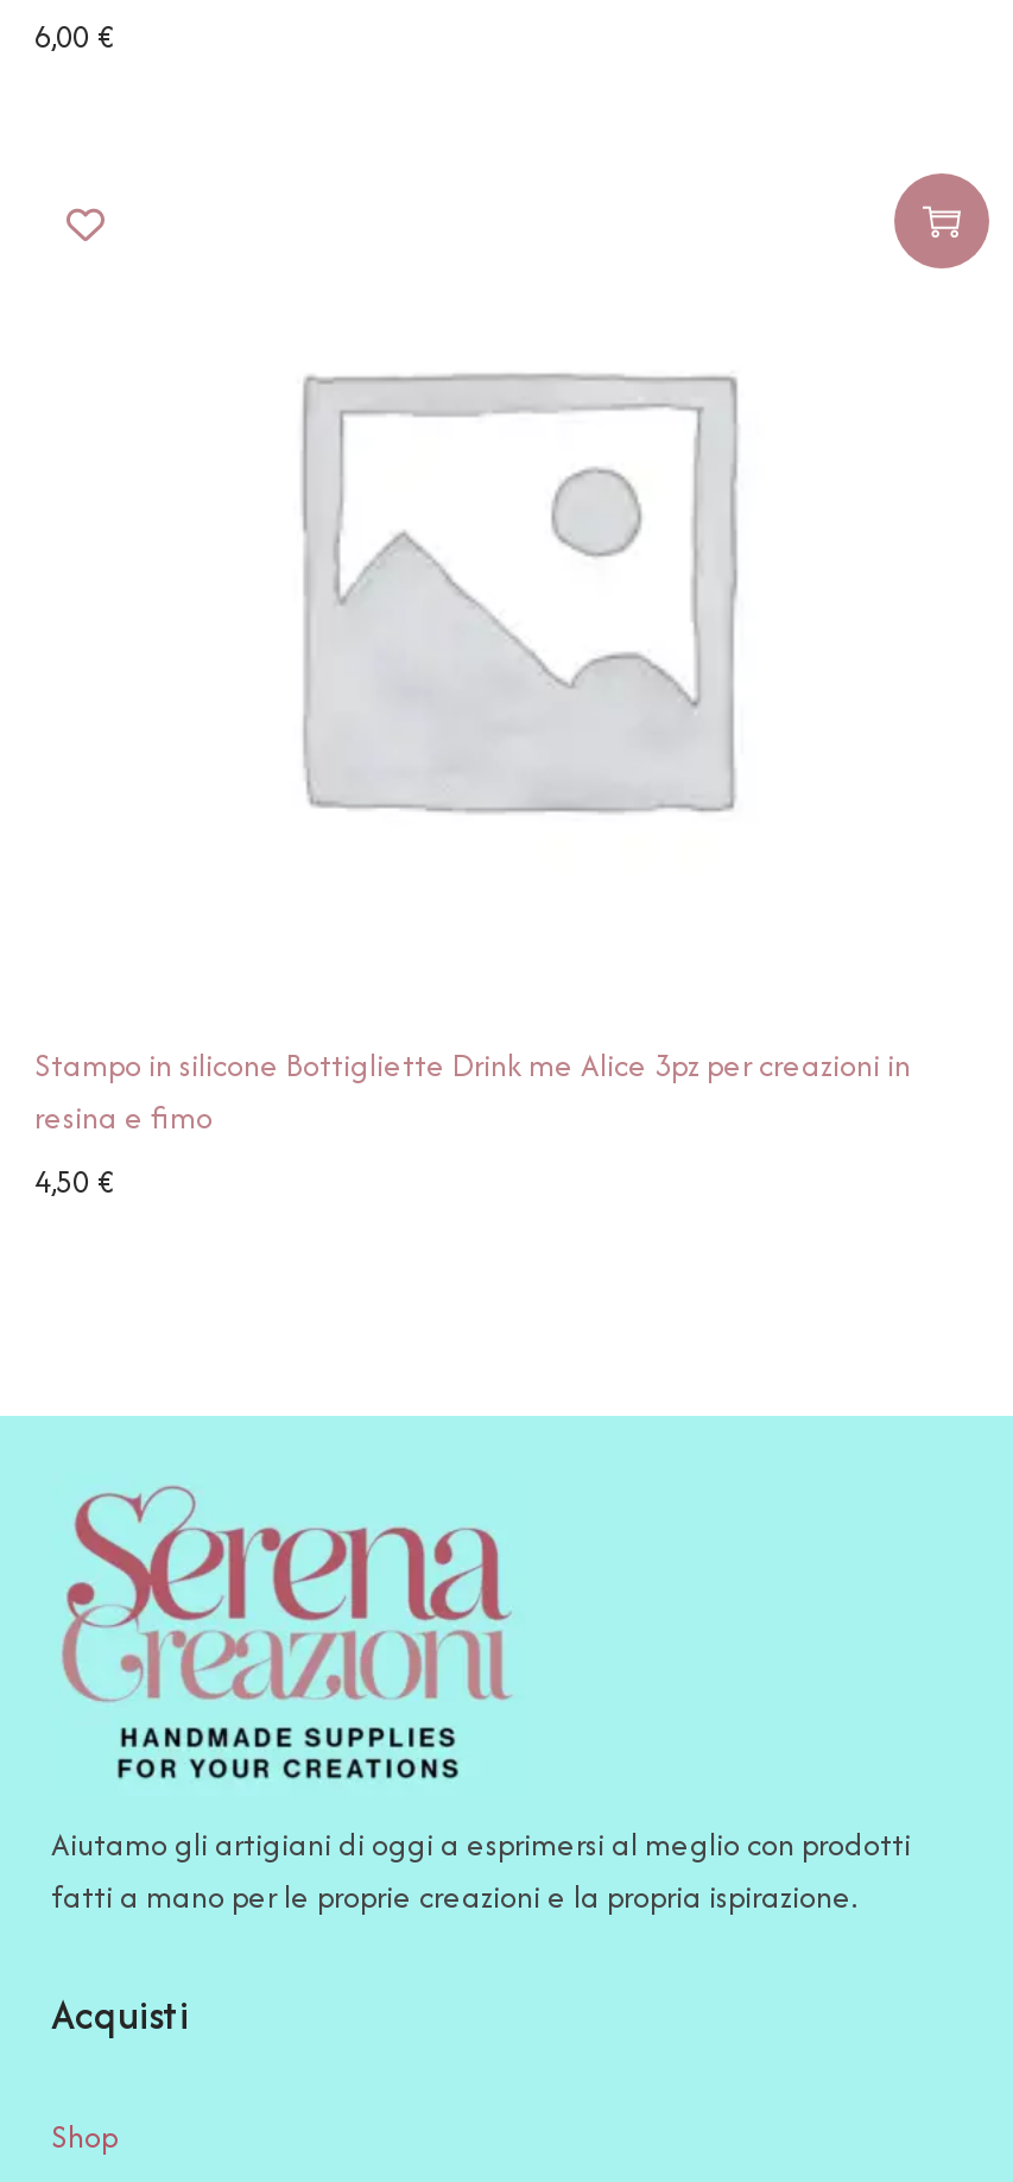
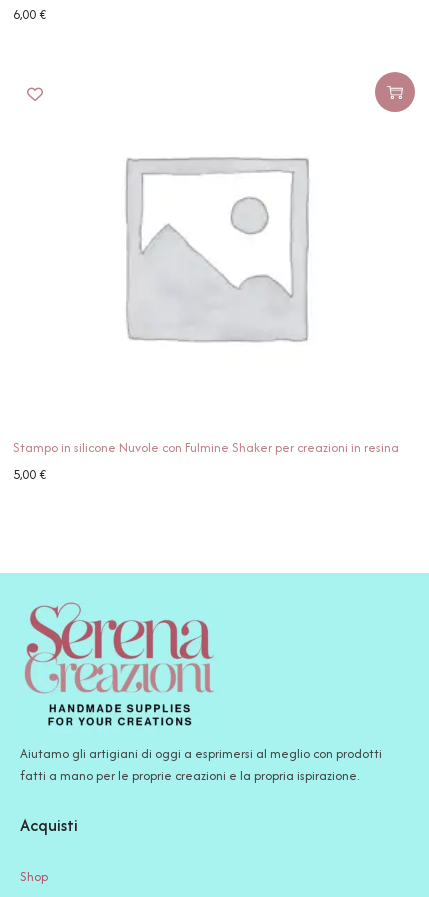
[34,1042,911,1203] Stampo in silicone Bottigliette Drink me Alice 3pz per creazioni in | resina e fimo | 4,50 € -> [13,438,399,484] Stampo in silicone Nuvole con Fulmine Shaker per creazioni in resina | 5,00 €

